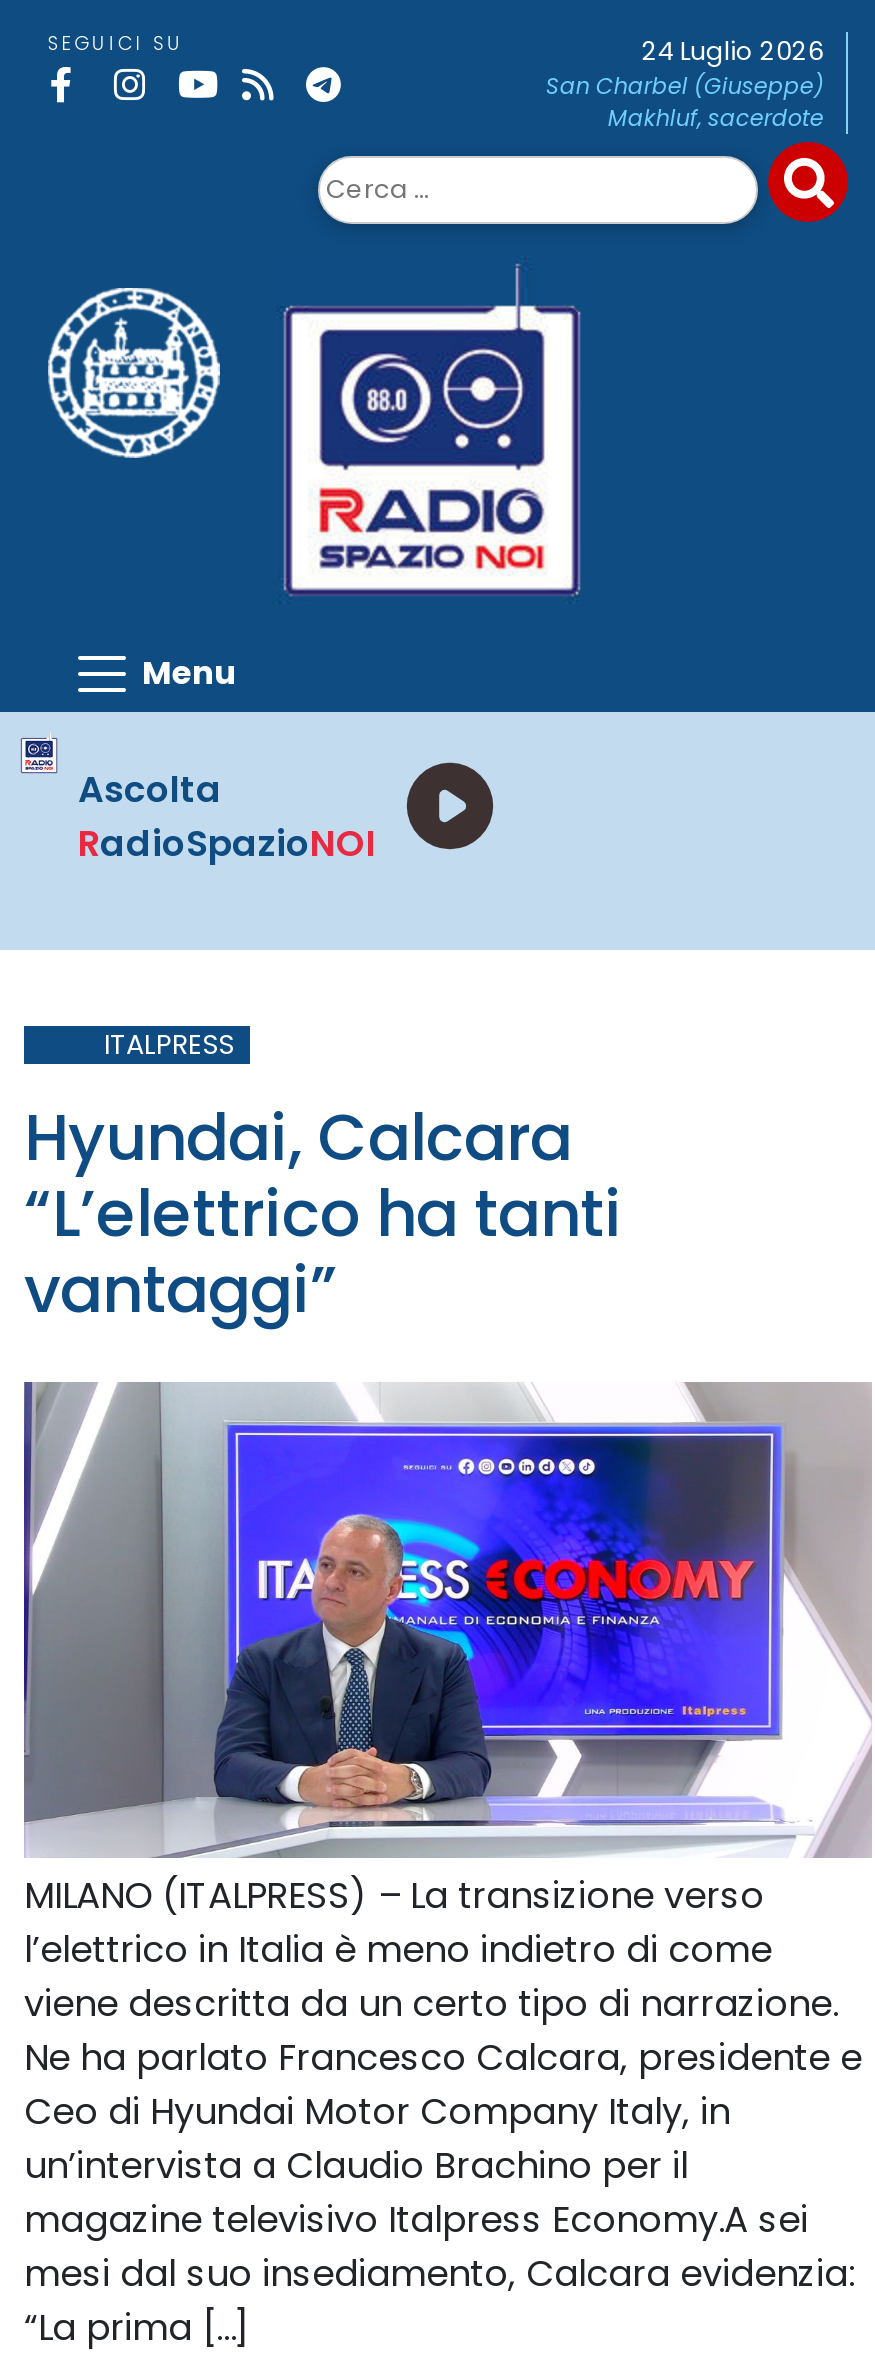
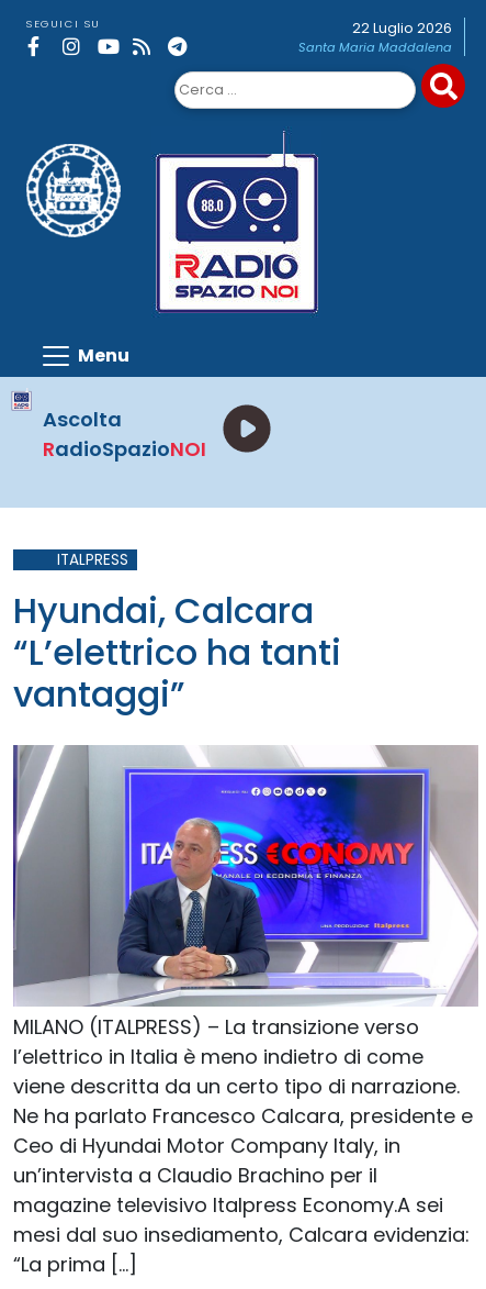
[546,34,824,134] 24 Luglio 2026 | San Charbel (Giuseppe) | Makhluf, sacerdote -> [298,19,452,56] 22 Luglio 2026 | Santa Maria Maddalena

